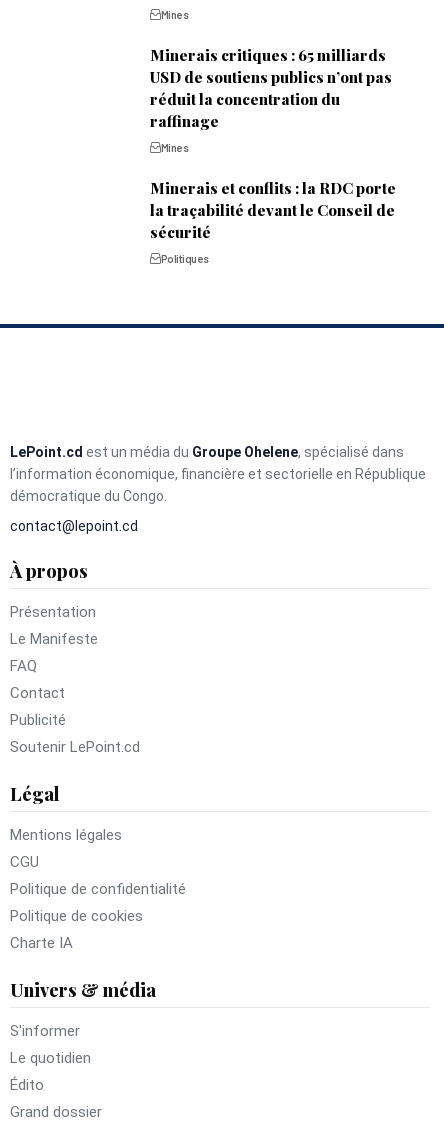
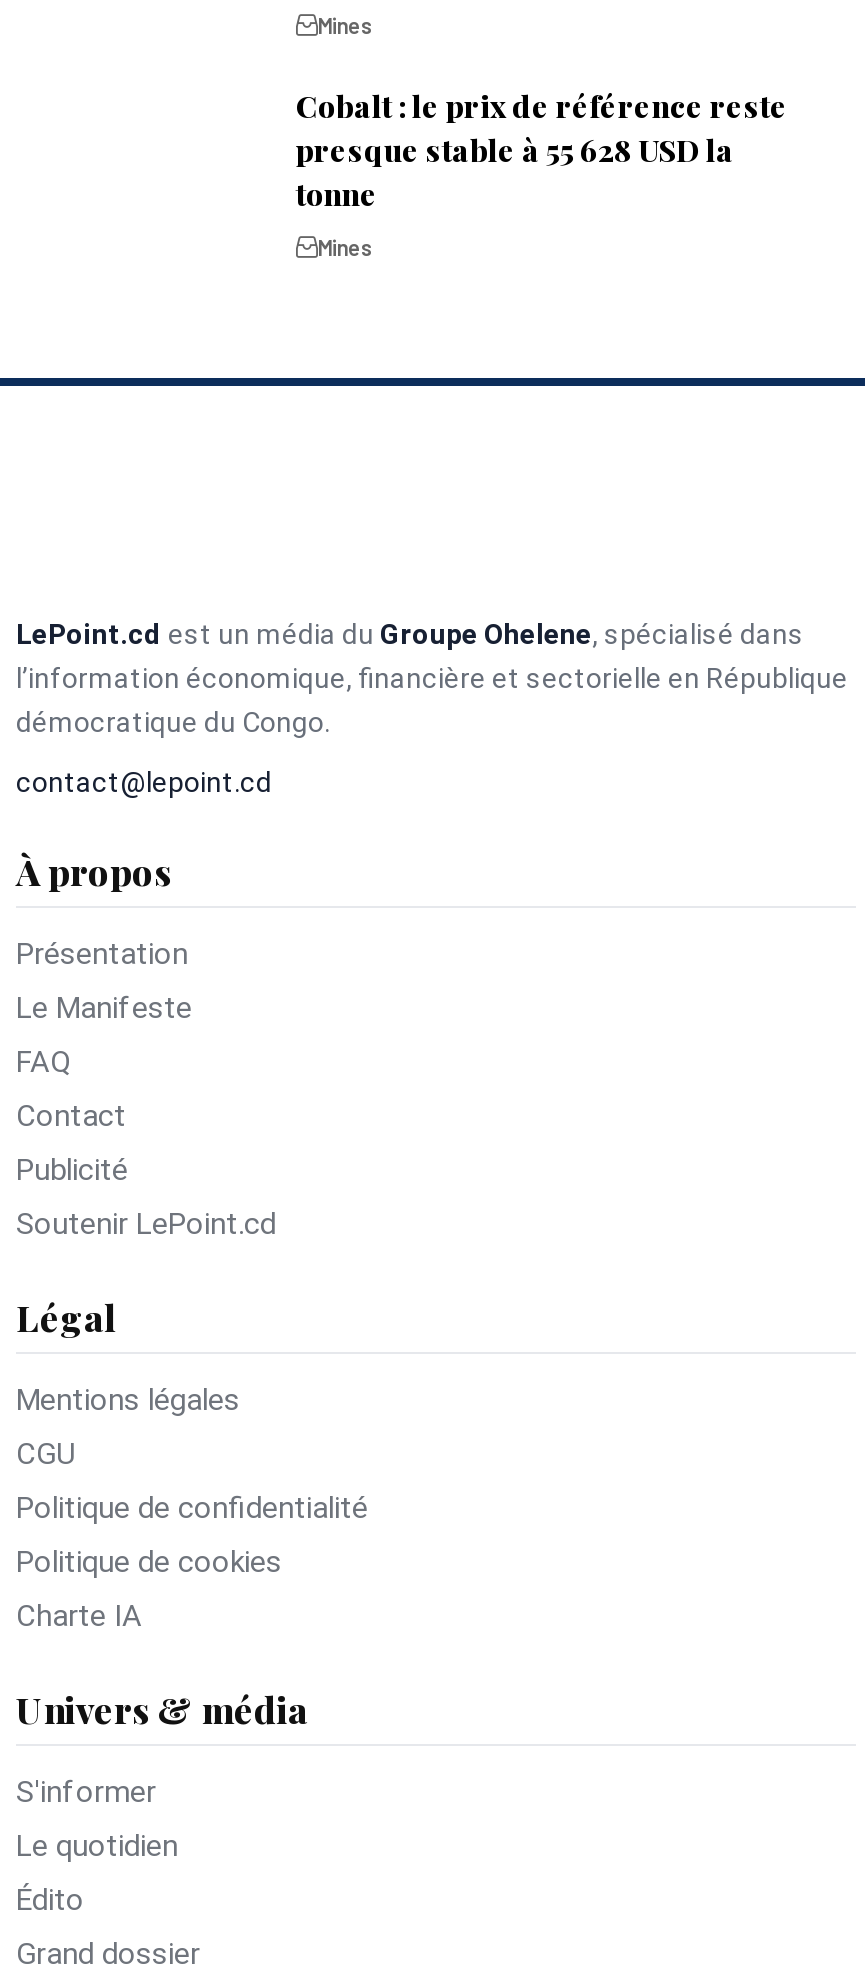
[150,45,392,131] Minerais critiques : 65 milliards | USD de soutiens publics n’ont pas | réduit la concentration du | raffinage -> [296,87,788,215] Cobalt : le prix de référence reste | presque stable à 55 628 USD la | tonne
[150,178,396,265] Minerais et conflits : la RDC porte | la traçabilité devant le Conseil de | sécurité | Politiques -> none

